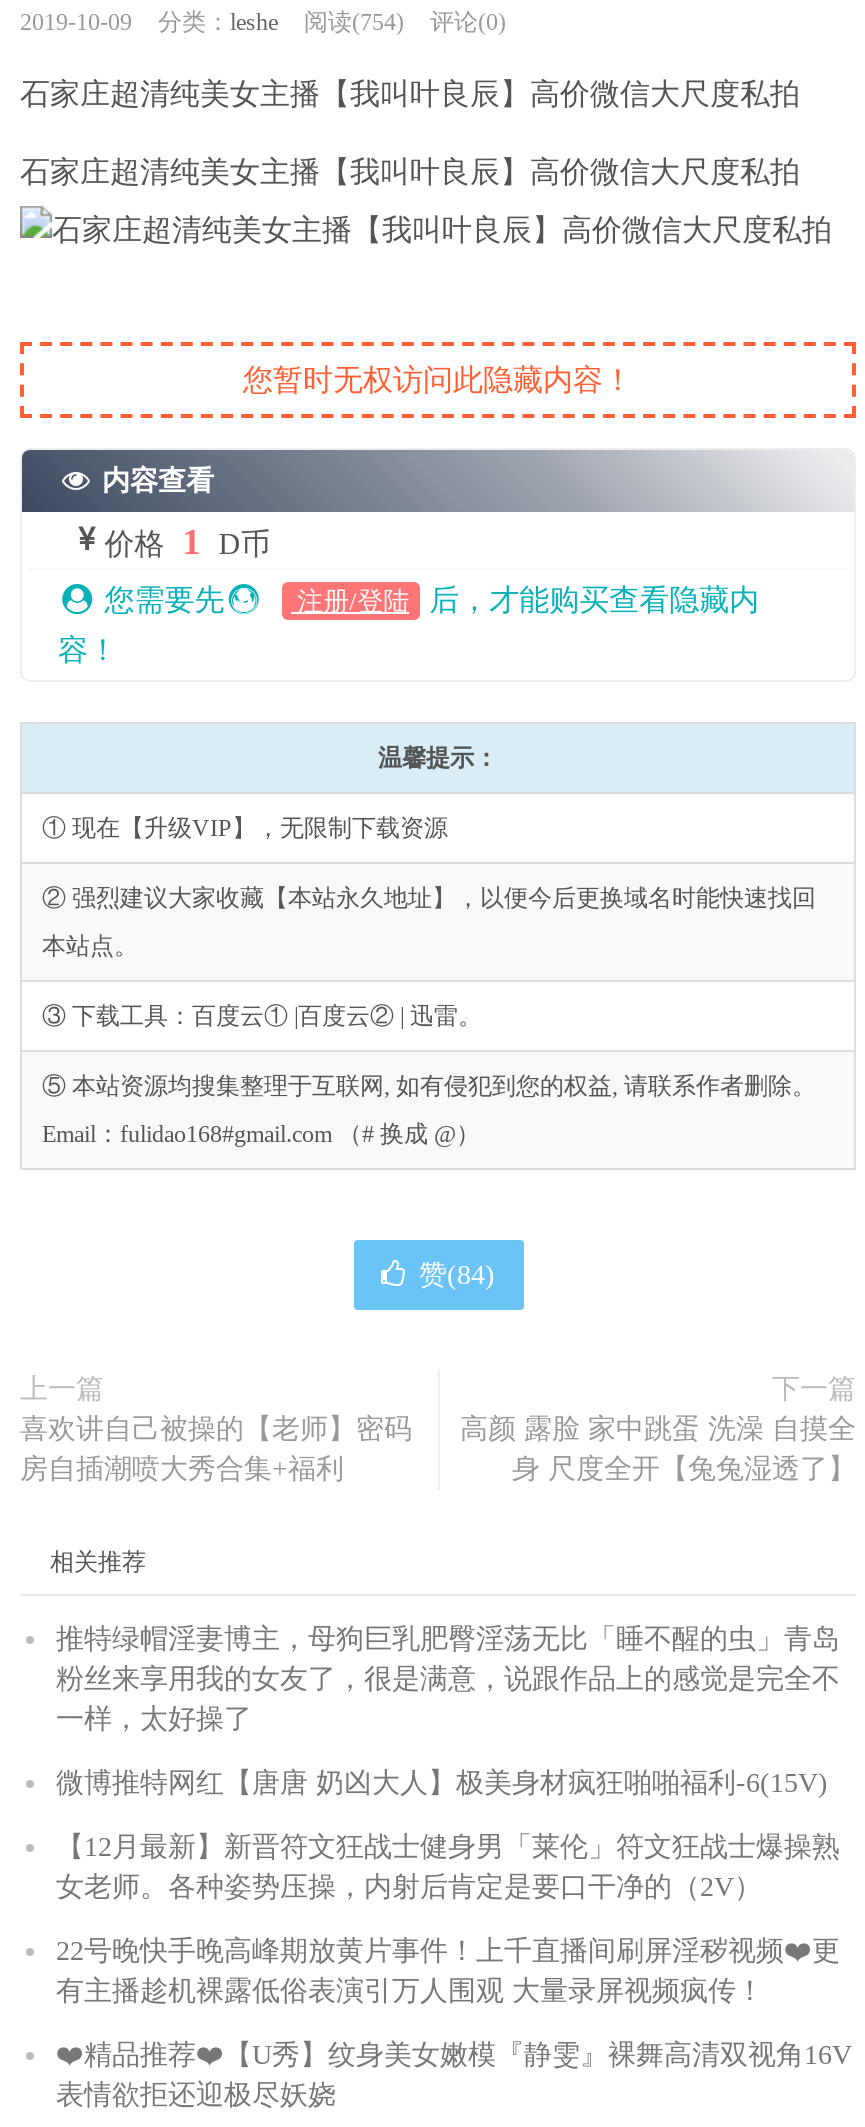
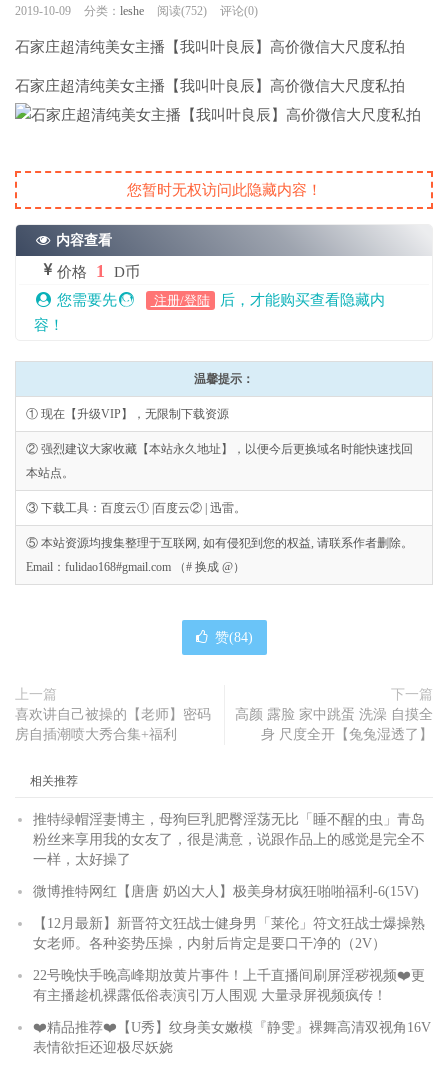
[20,8,506,36] 2019-10-09 分类：leshe 阅读(754) 评论(0) -> [15,4,258,18] 2019-10-09 分类：leshe 阅读(752) 评论(0)

